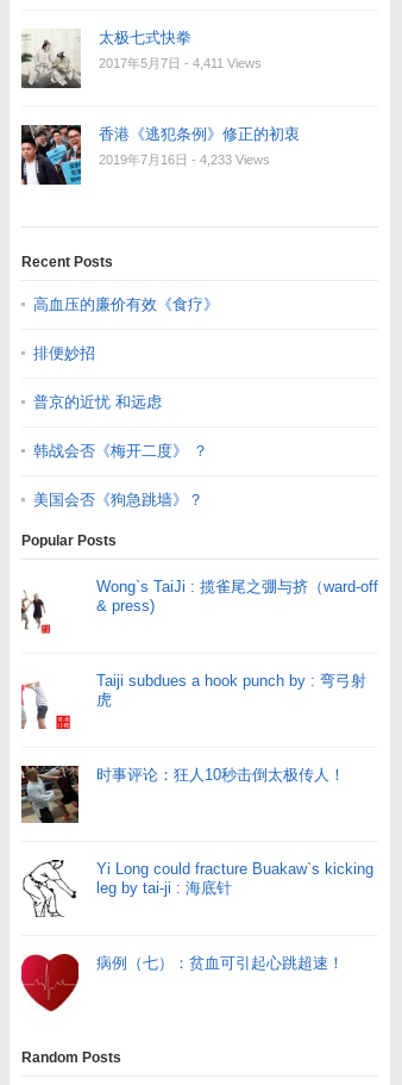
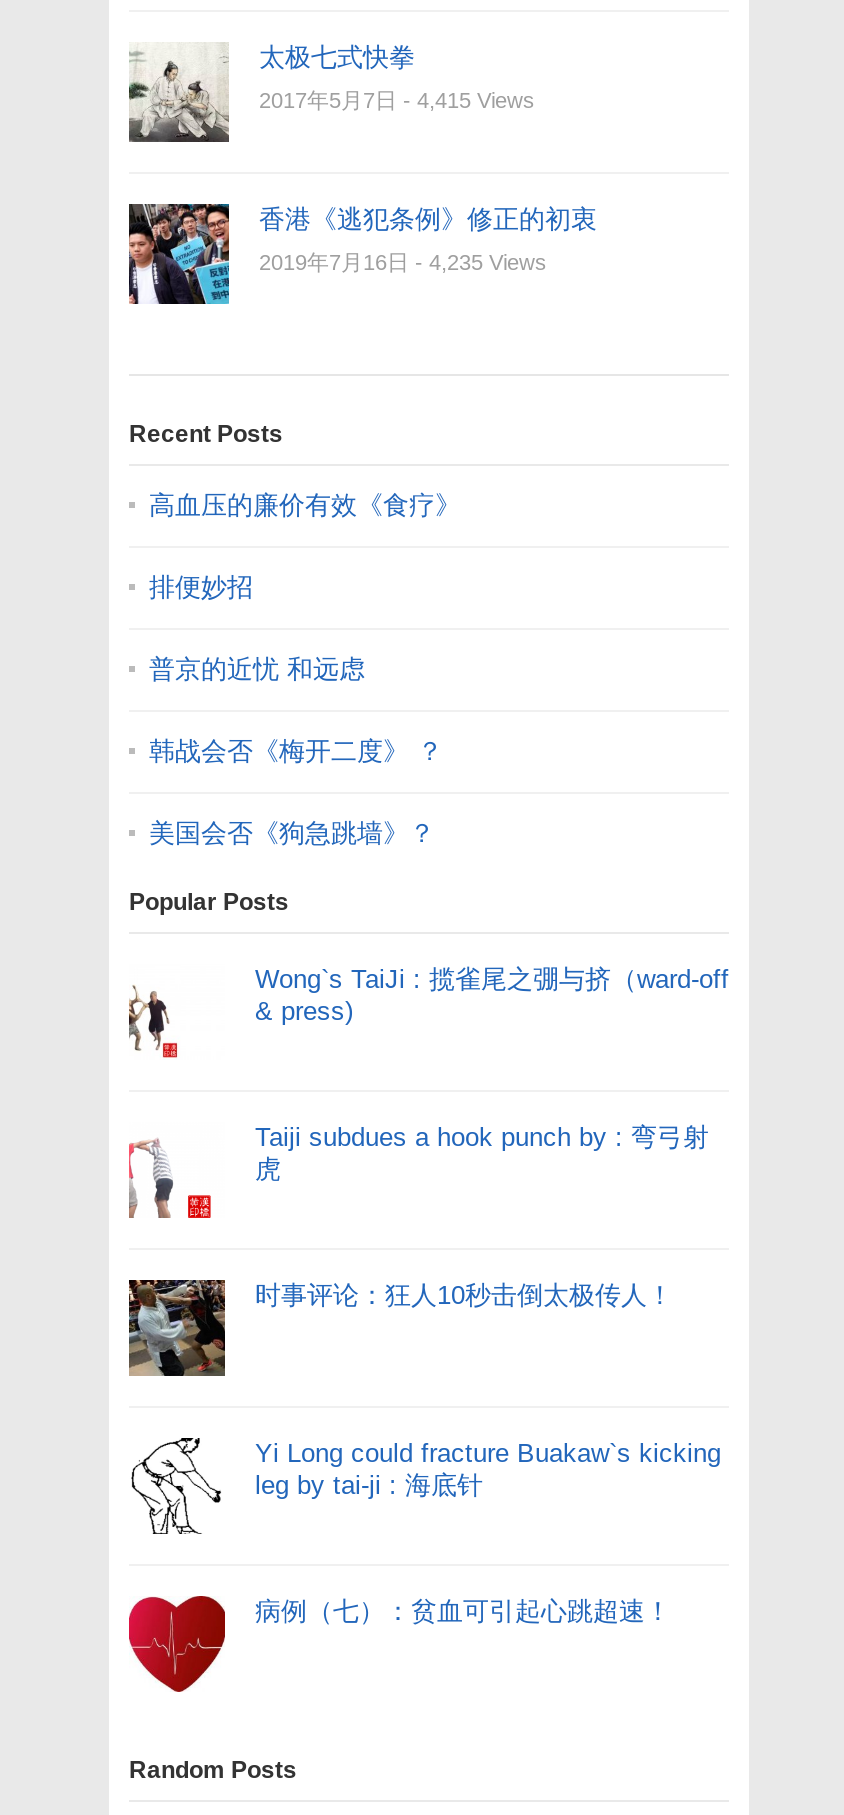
[99,56,262,70] 2017年5月7日 - 4,411 Views -> [259,87,535,111] 2017年5月7日 - 4,415 Views
[99,152,270,166] 2019年7月16日 - 4,233 Views -> [259,249,547,273] 2019年7月16日 - 4,235 Views

